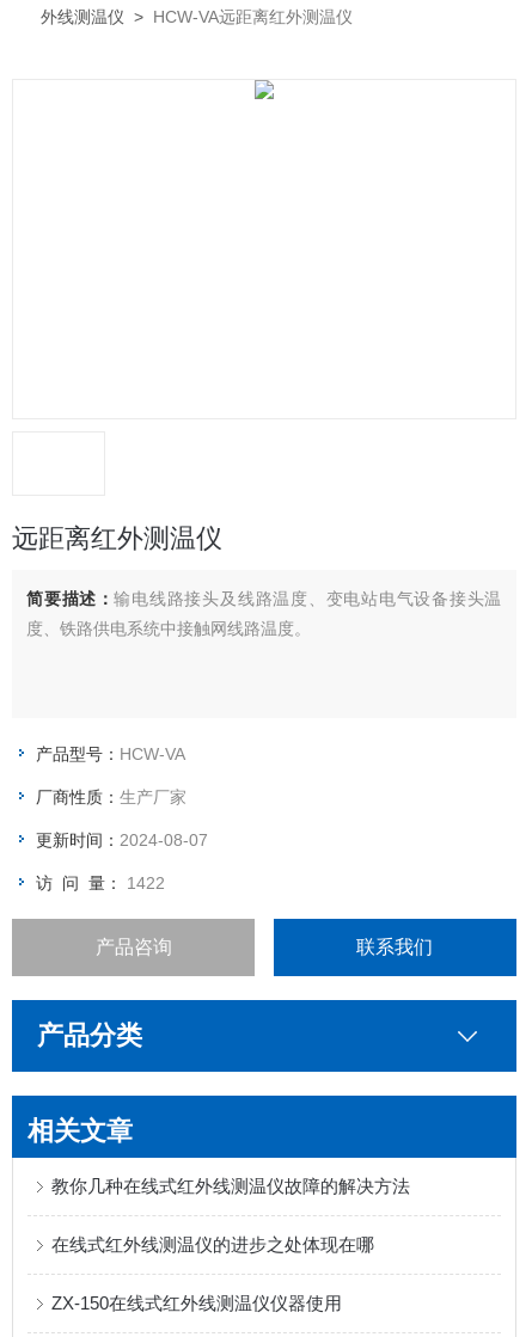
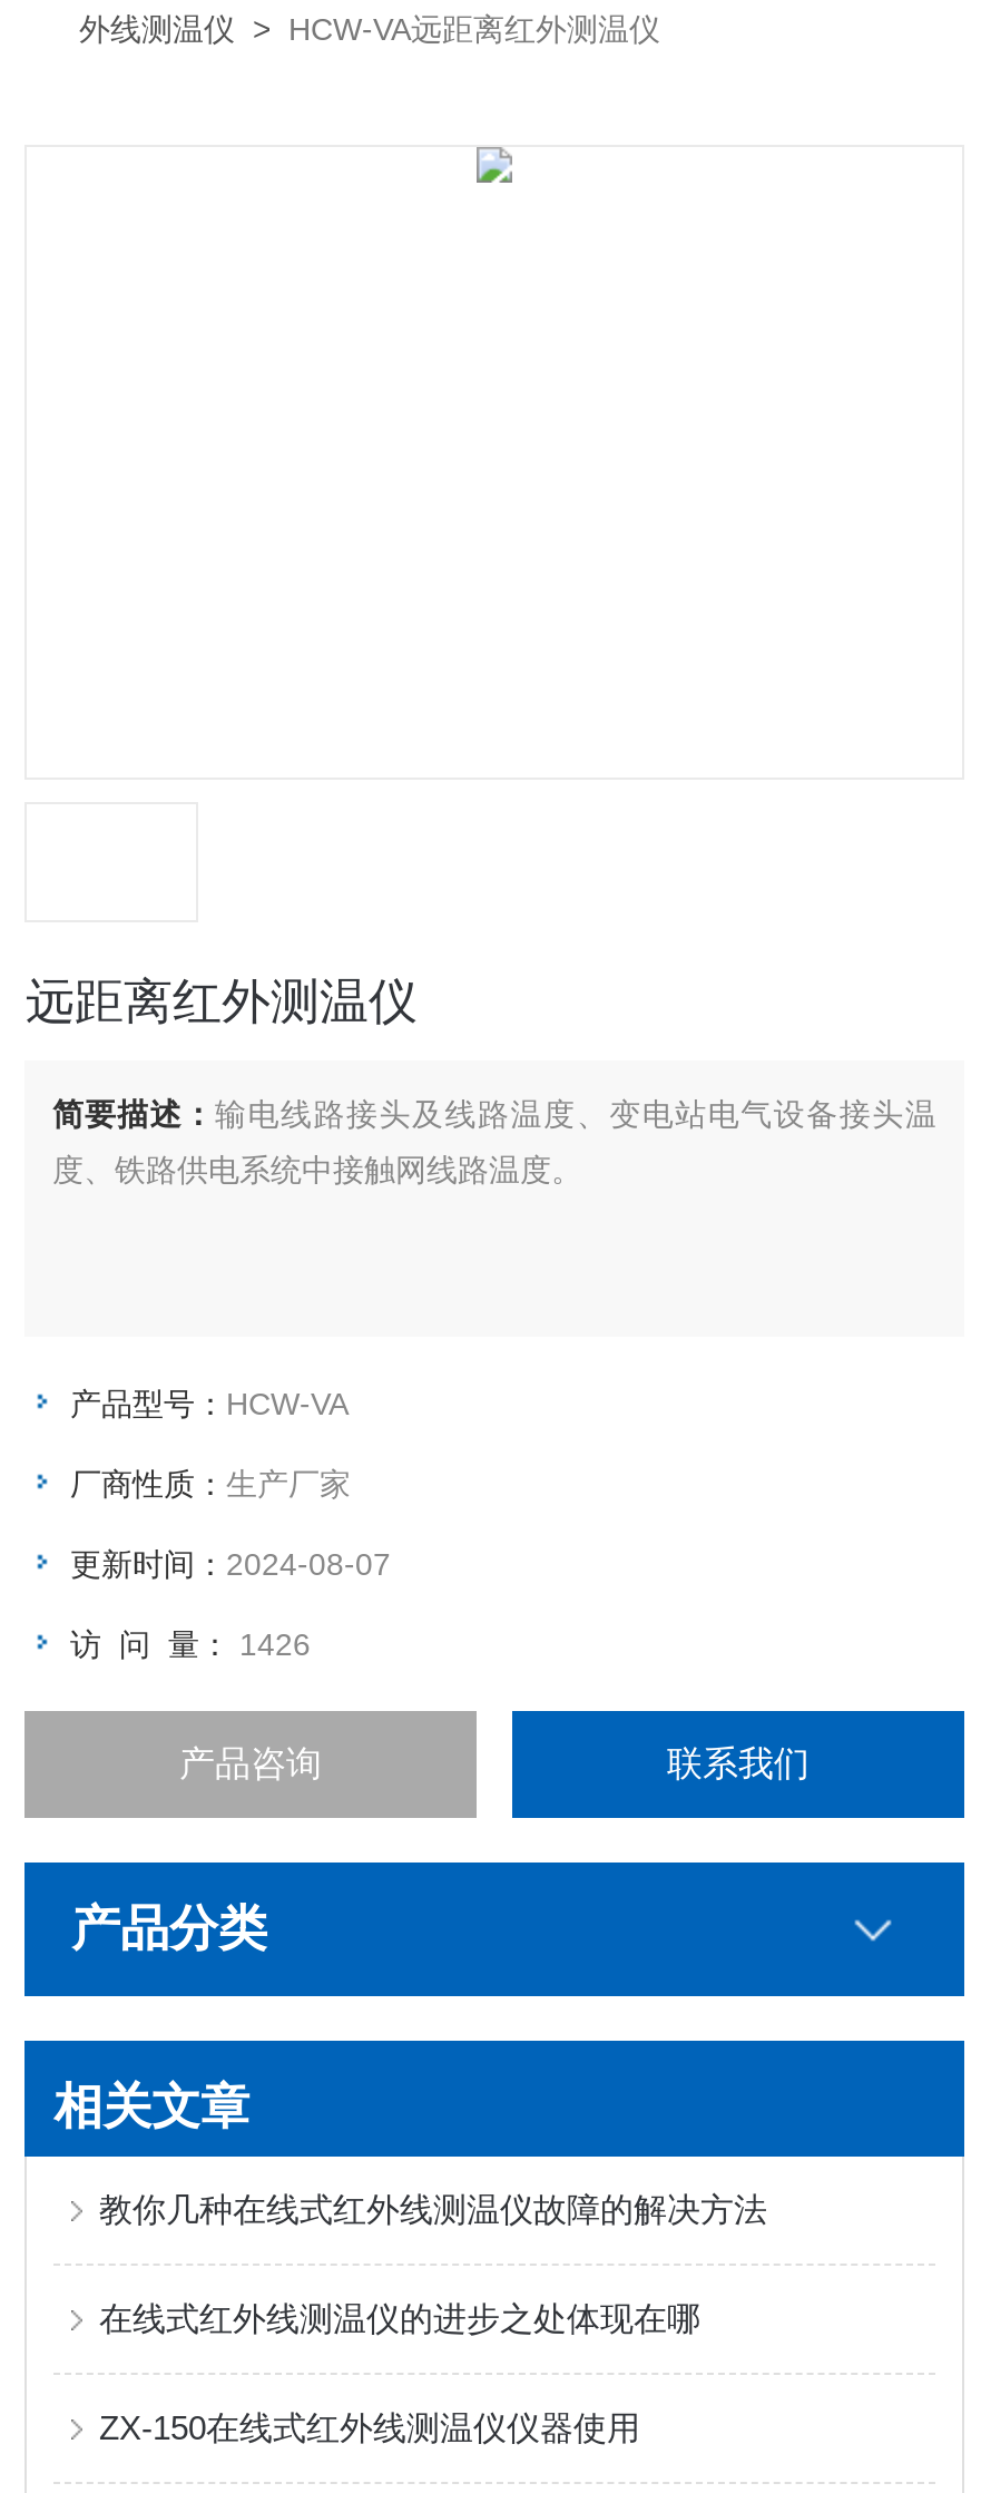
[36,873,165,892] 访 问 量：1422 -> [70,1626,310,1662] 访 问 量：1426

